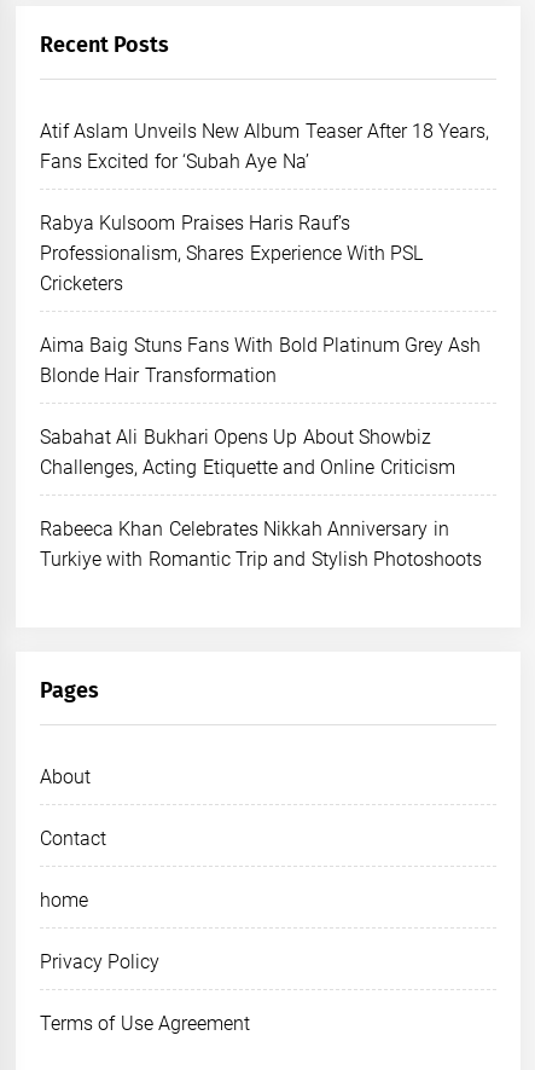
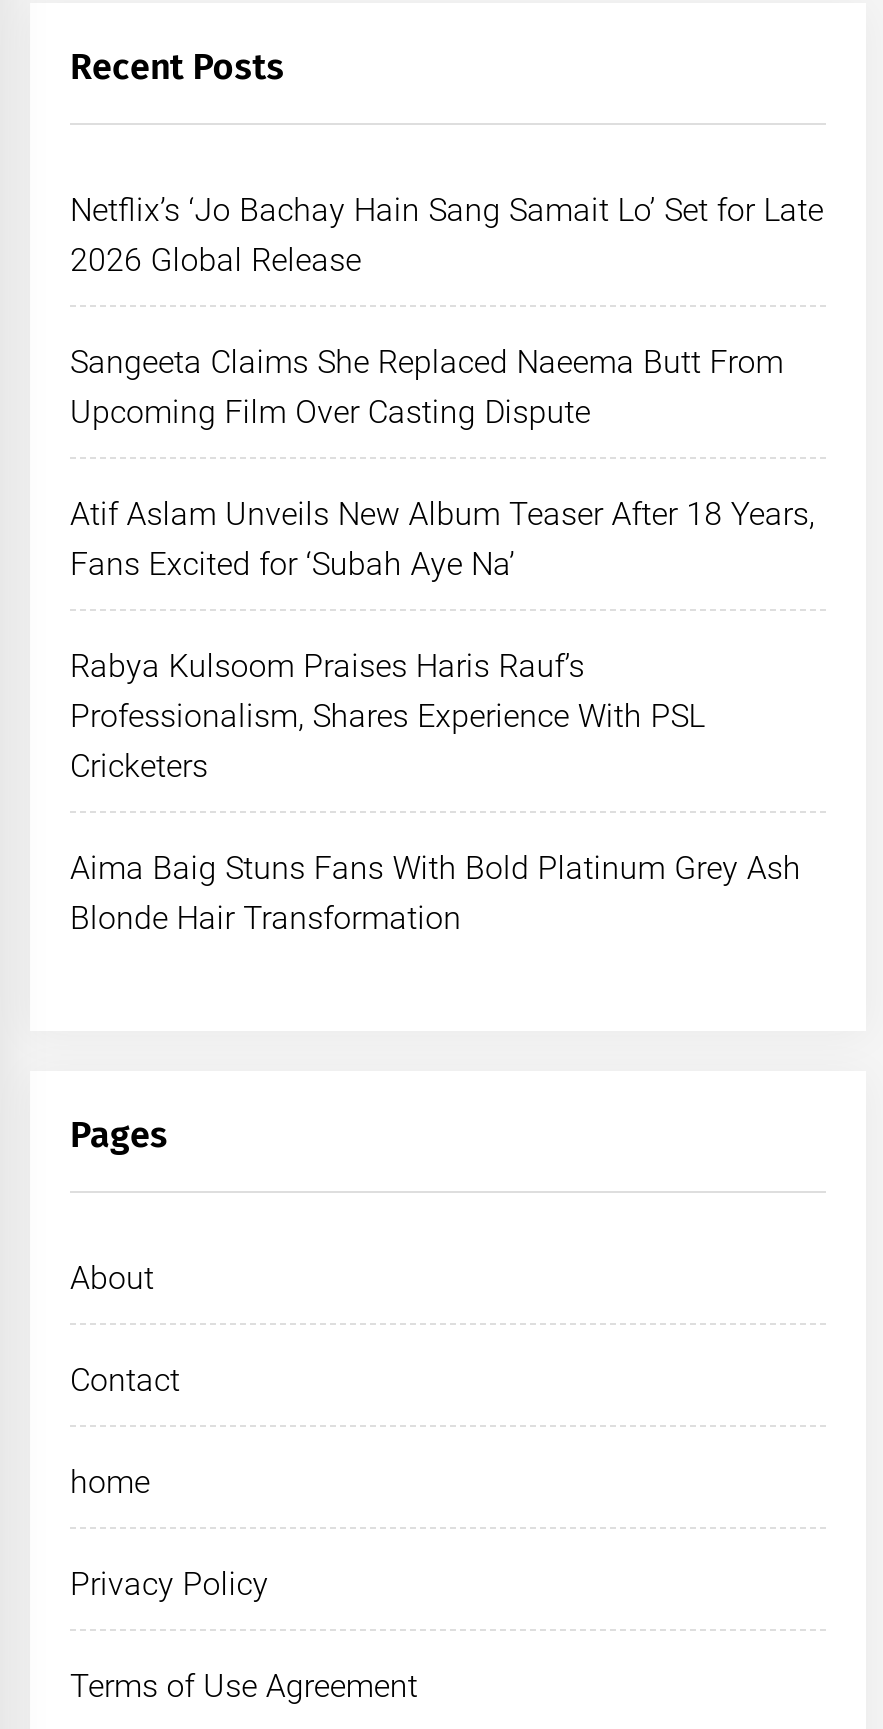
none -> [70,190,823,430] Netflix’s ‘Jo Bachay Hain Sang Samait Lo’ Set for Late | 2026 Global Release | Sangeeta Claims She Replaced Naeema Butt From | Upcoming Film Over Casting Dispute
moved [40,120,490,387] -> [70,494,815,936]: Atif Aslam Unveils New Album Teaser After 18 Years, | Fans Excited for ‘Subah Aye Na’ | Rabya Kulsoom Praises Haris Rauf’s | Professionalism, Shares Experience With PSL | Cricketers | Aima Baig Stuns Fans With Bold Platinum Grey Ash | Blonde Hair Transformation
[40,426,482,571] Sabahat Ali Bukhari Opens Up About Showbiz | Challenges, Acting Etiquette and Online Criticism | Rabeeca Khan Celebrates Nikkah Anniversary in | Turkiye with Romantic Trip and Stylish Photoshoots -> none

